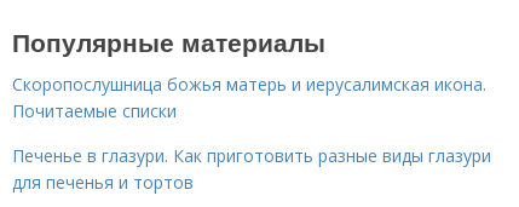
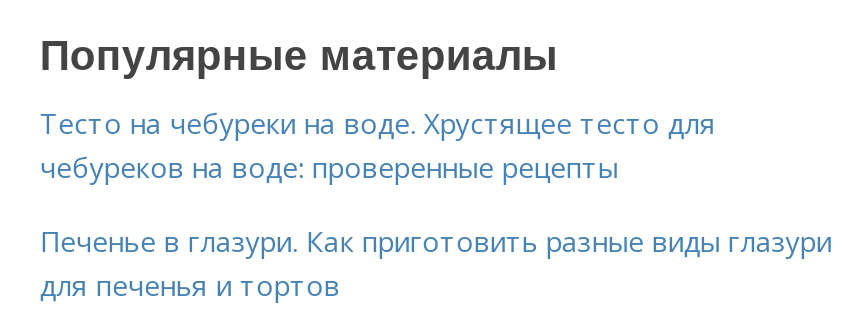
[13,72,487,122] Скоропослушница божья матерь и иерусалимская икона. | Почитаемые списки -> [40,103,716,185] Тесто на чебуреки на воде. Хрустящее тесто для | чебуреков на воде: проверенные рецепты

